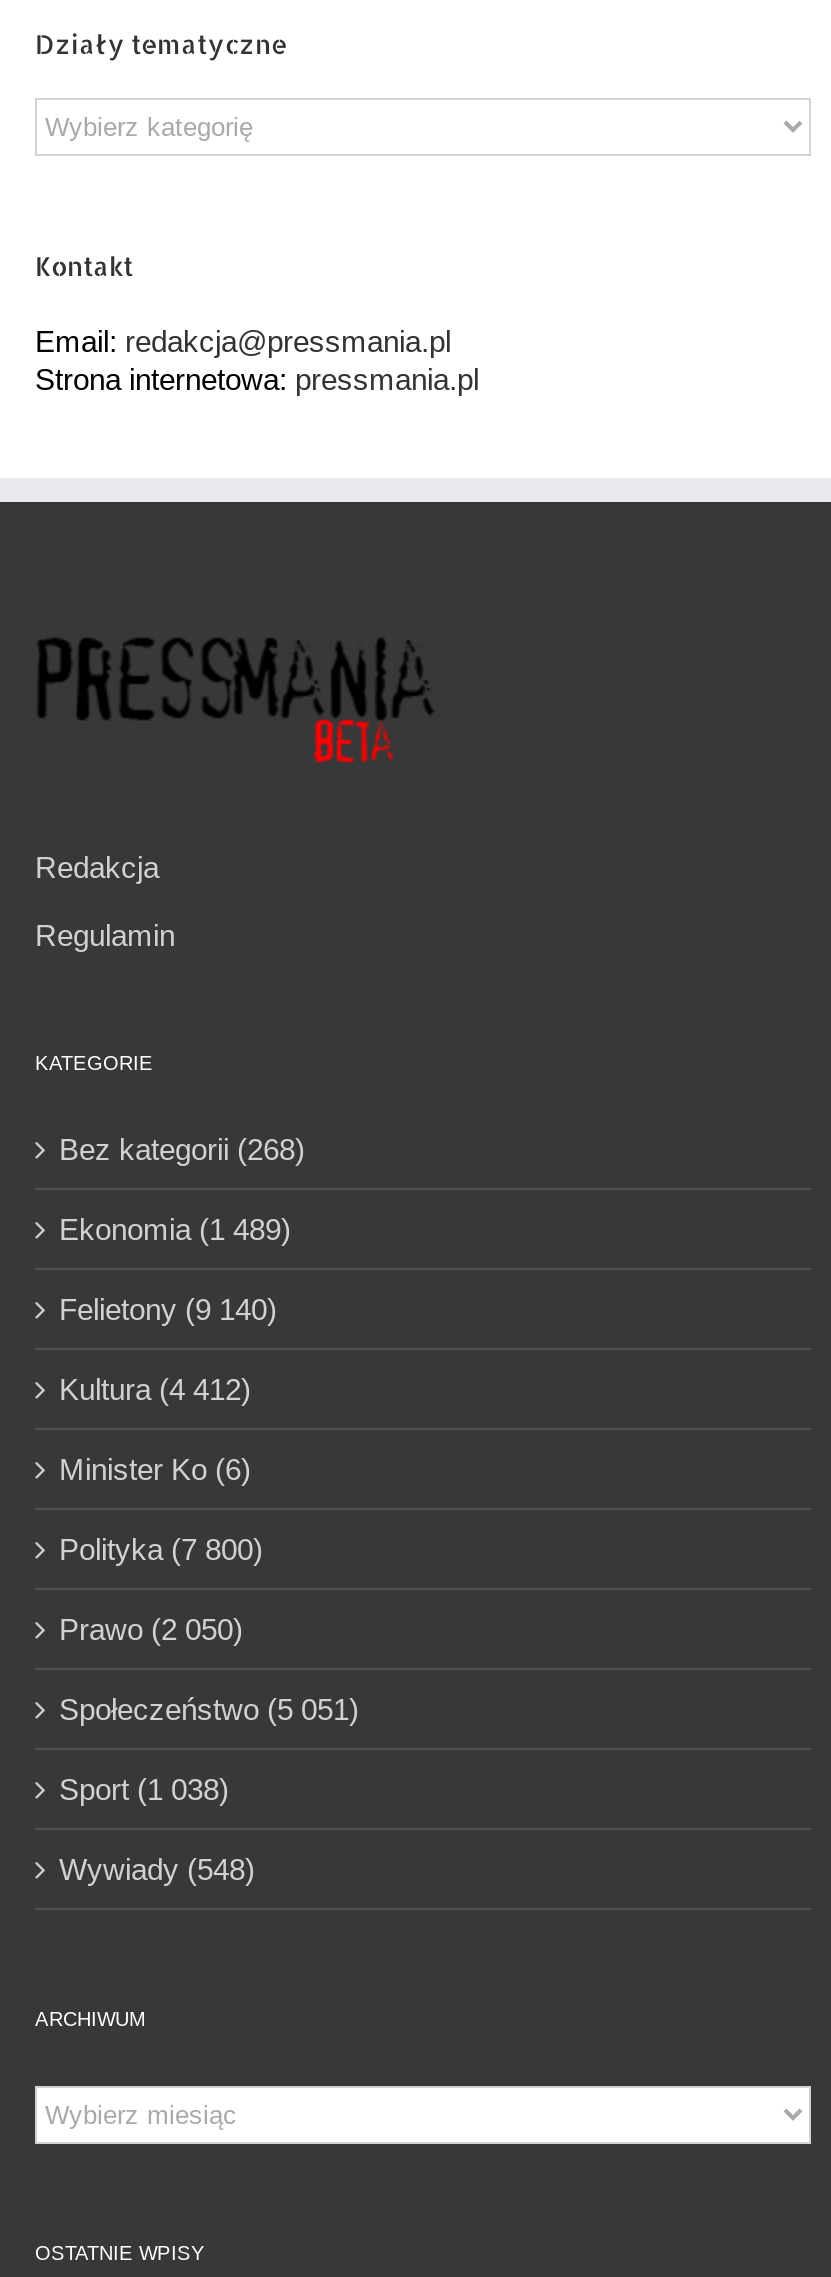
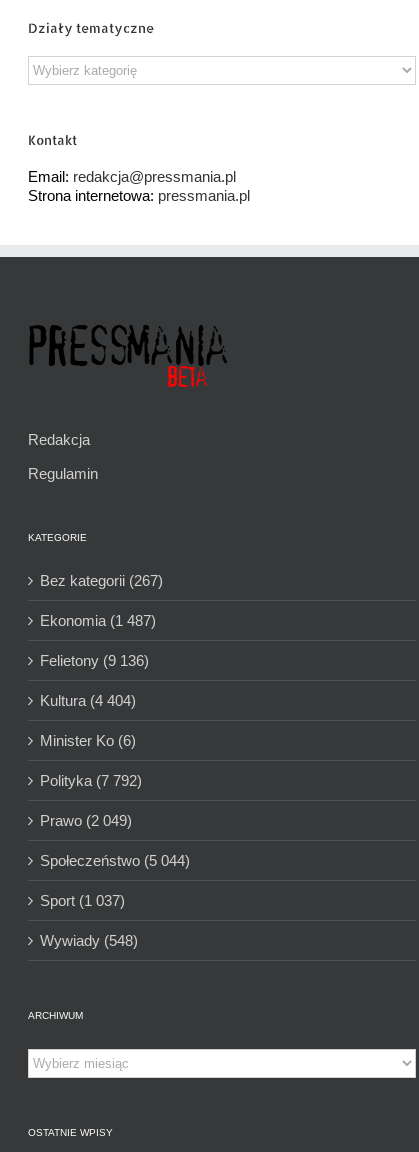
[59,1132,305,1166] Bez kategorii (268) -> [40,572,163,589] Bez kategorii (267)
[59,1212,291,1246] Ekonomia (1 489) -> [40,612,156,629] Ekonomia (1 487)
[59,1292,277,1326] Felietony (9 140) -> [40,652,149,669] Felietony (9 136)
[59,1372,251,1406] Kultura (4 412) -> [40,692,136,709] Kultura (4 404)
[59,1532,263,1566] Polityka (7 800) -> [40,772,142,789] Polityka (7 792)
[59,1612,243,1646] Prawo (2 050) -> [40,812,132,829] Prawo (2 049)
[59,1692,359,1726] Społeczeństwo (5 051) -> [40,852,190,869] Społeczeństwo (5 044)
[59,1772,229,1806] Sport (1 038) -> [40,892,125,909] Sport (1 037)

